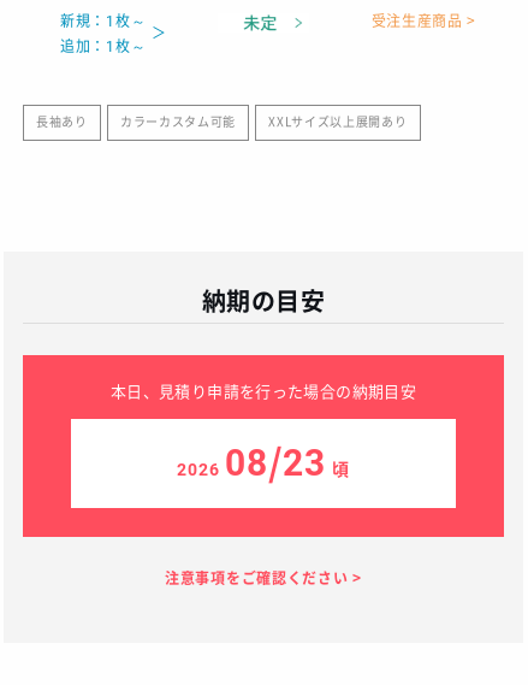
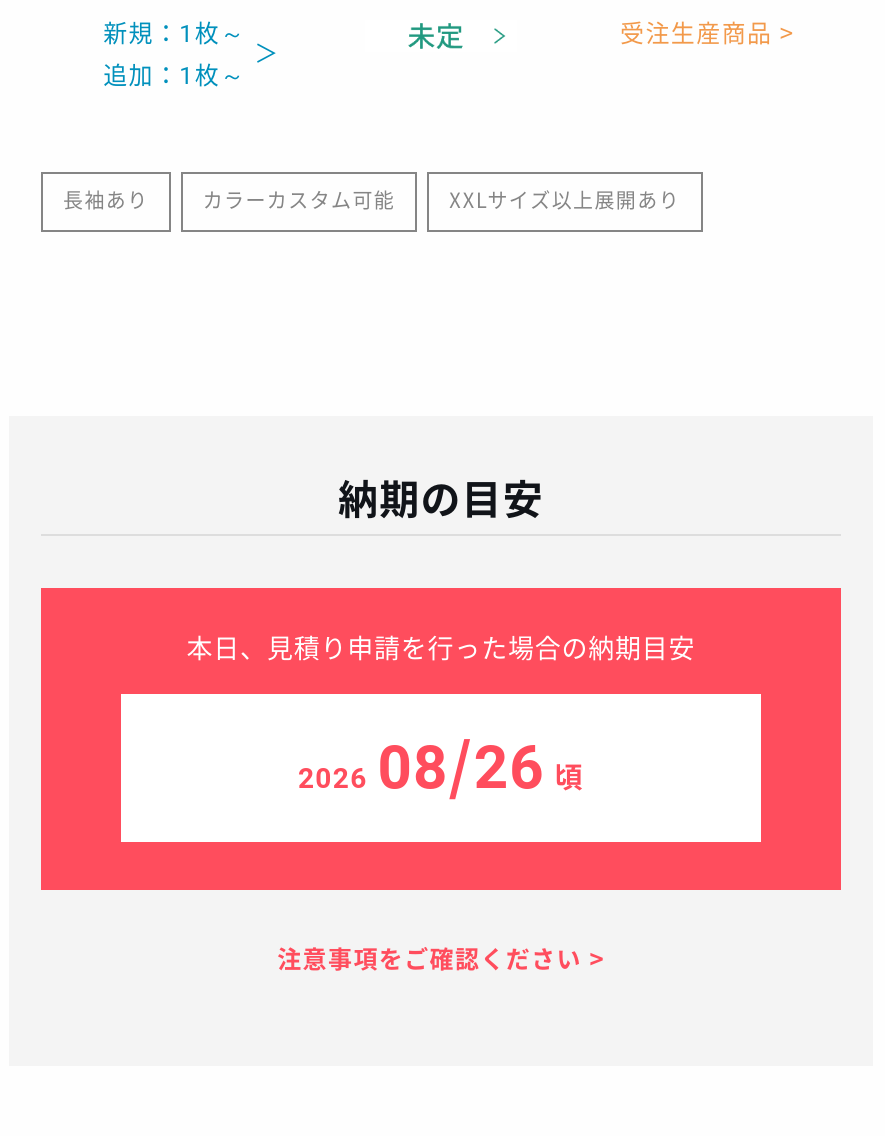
[177,442,349,484] 2026 08/23 頃 -> [298,733,584,803] 2026 08/26 頃

